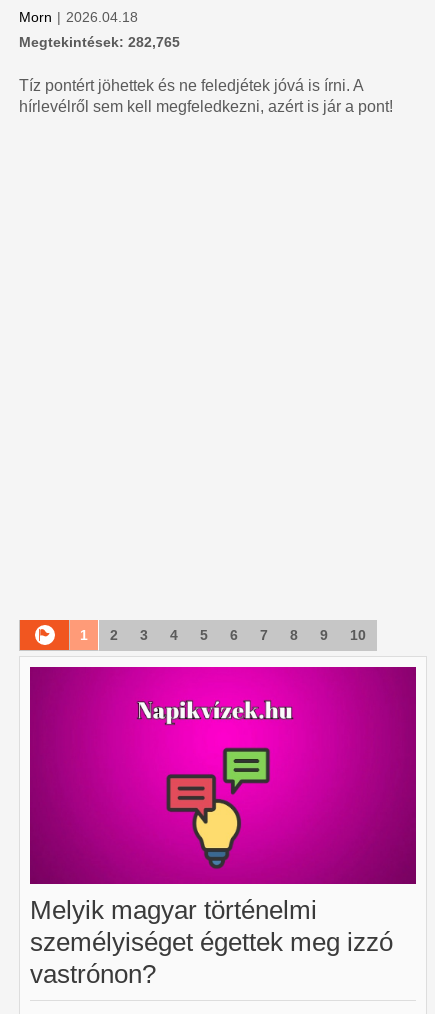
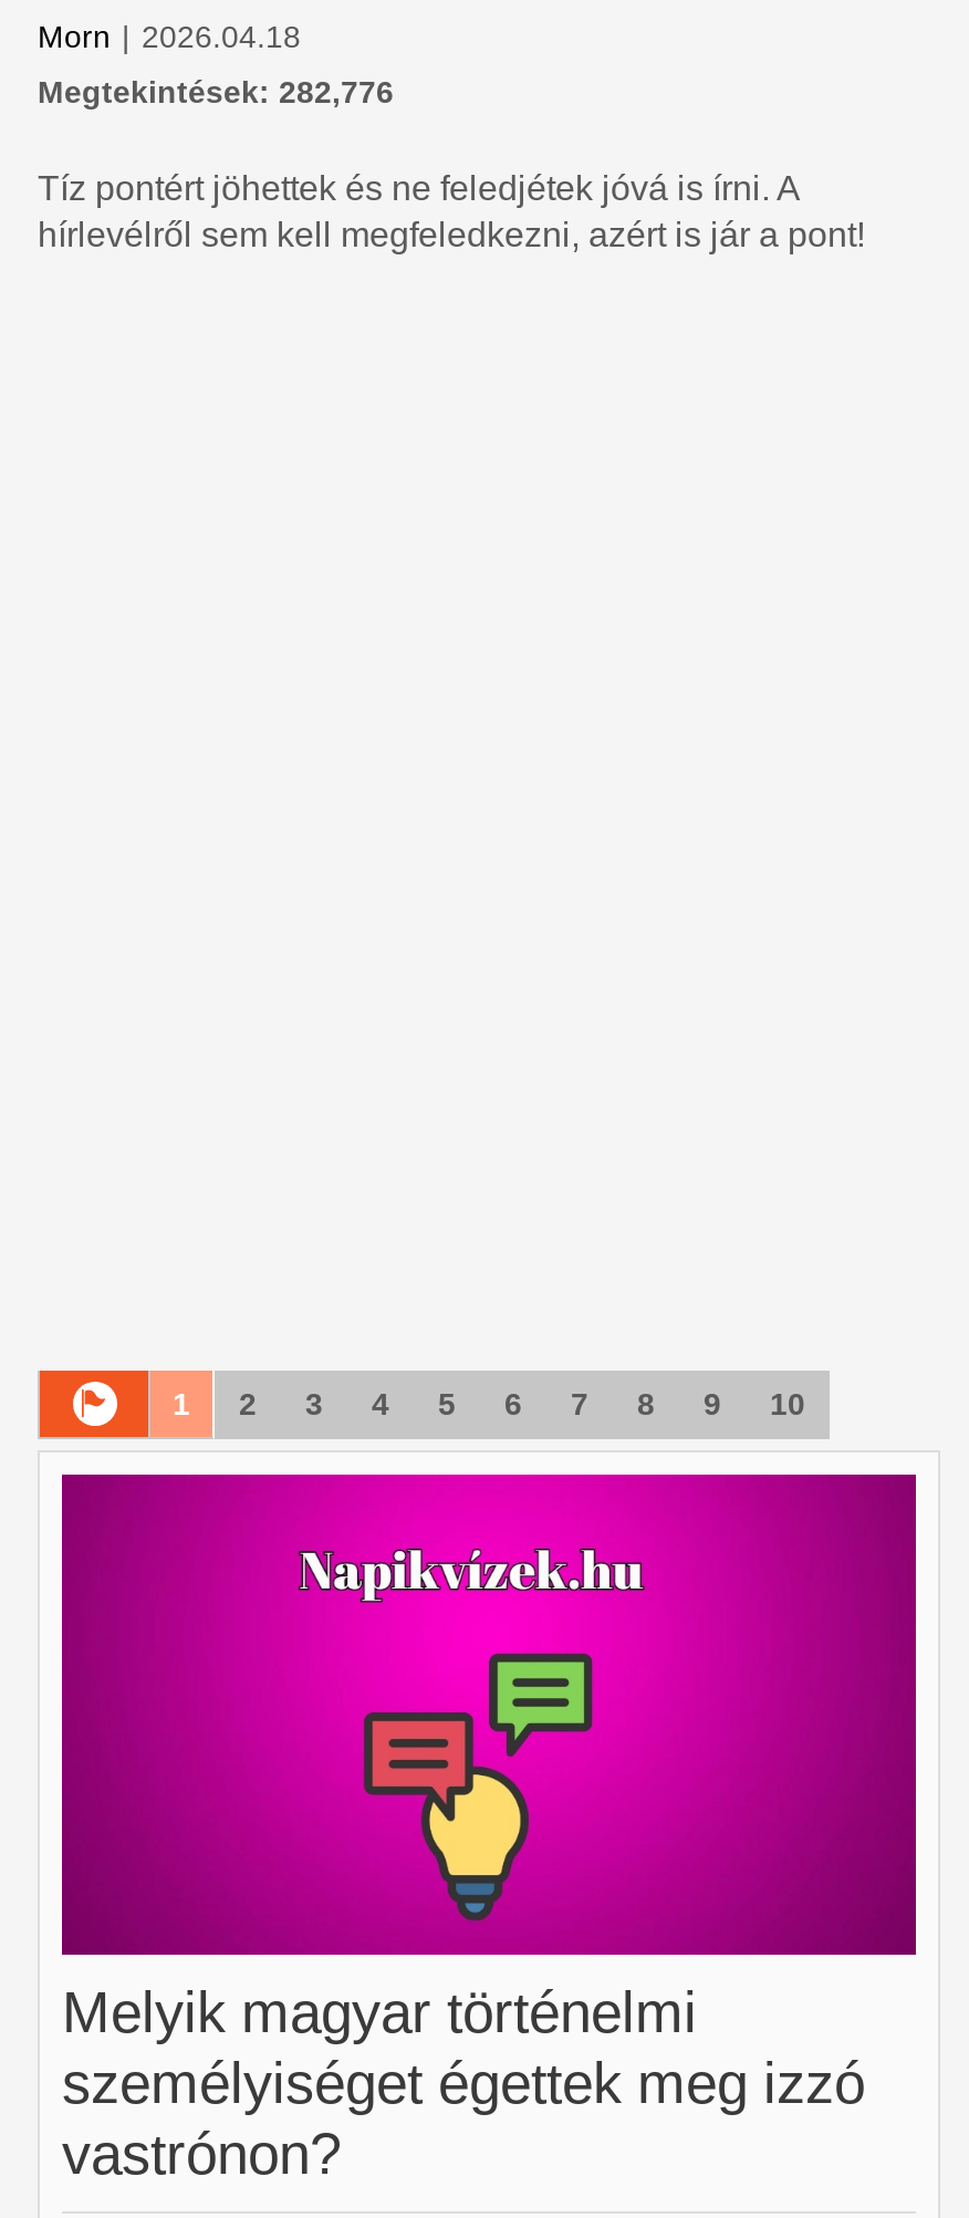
[19,34,180,50] Megtekintések: 282,765 -> [38,74,394,110] Megtekintések: 282,776

